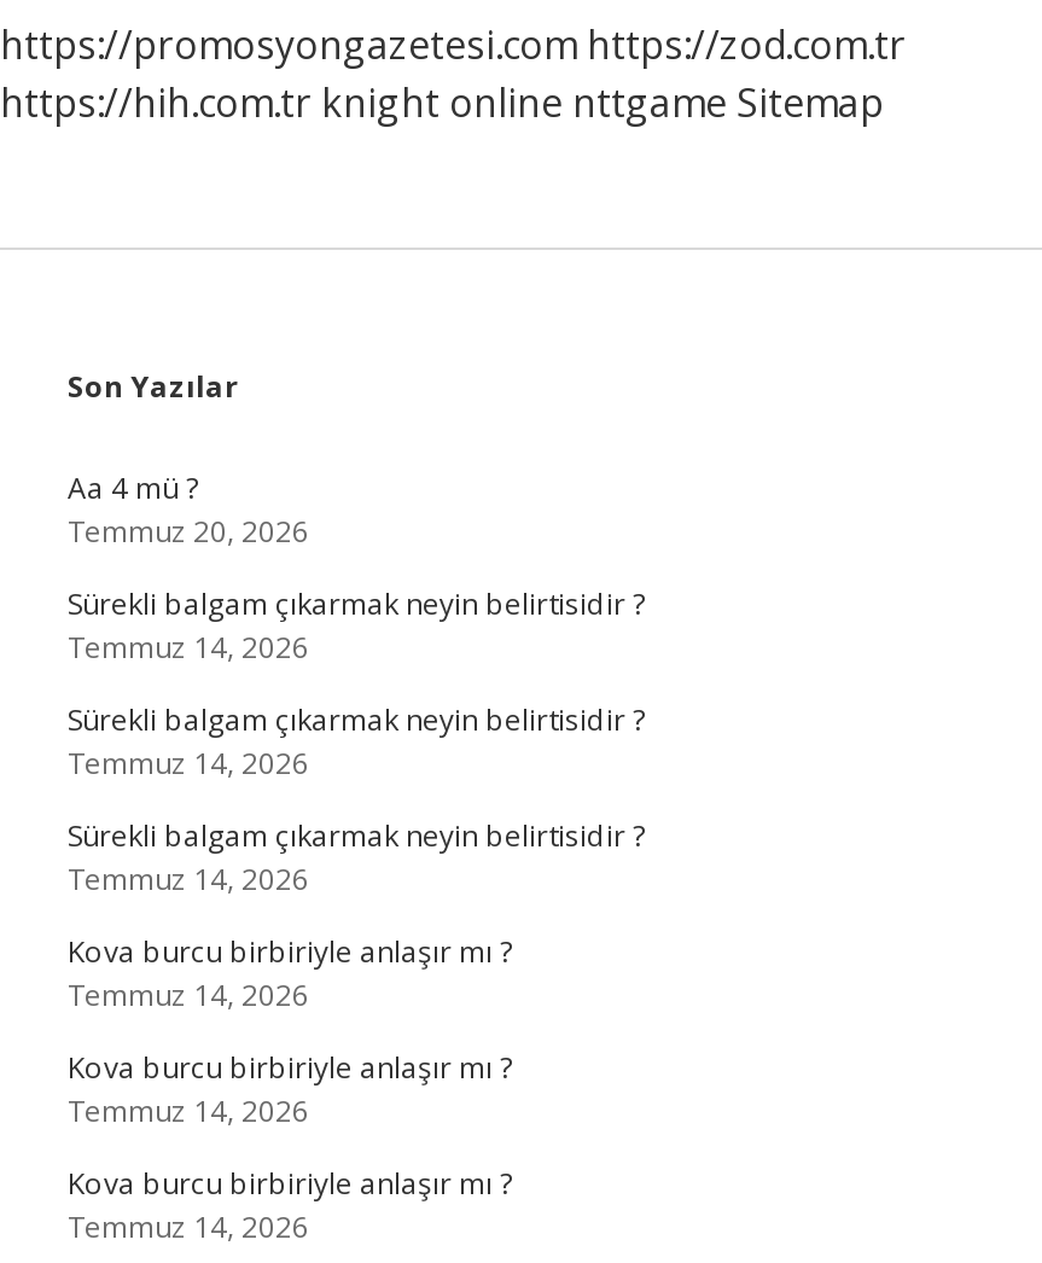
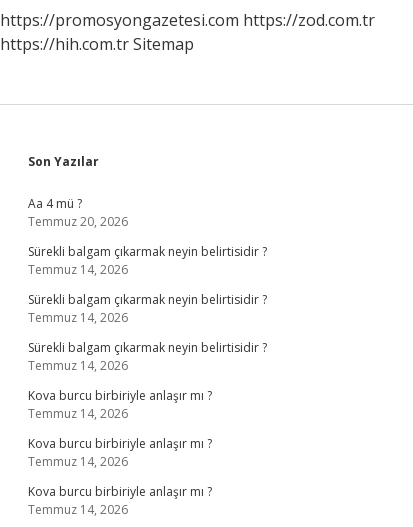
[0,76,884,129] https://hih.com.tr knight online nttgame Sitemap -> [0,33,194,55] https://hih.com.tr Sitemap

